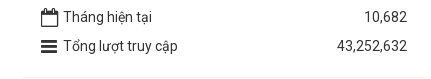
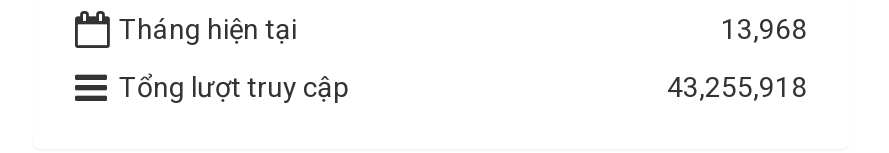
[364,9,407,25] 10,682 -> [721,13,807,45] 13,968
[337,38,407,54] 43,252,632 -> [667,71,807,103] 43,255,918

